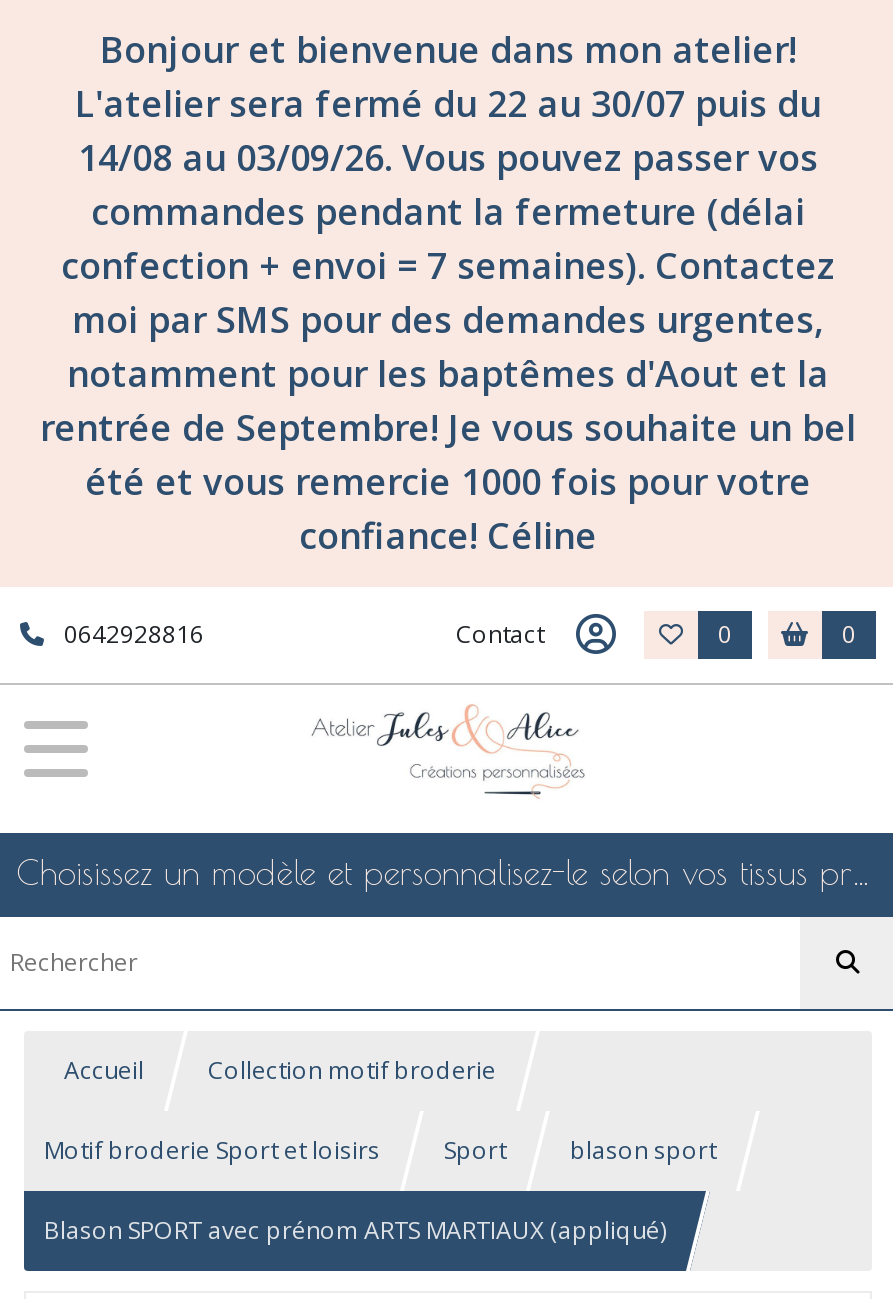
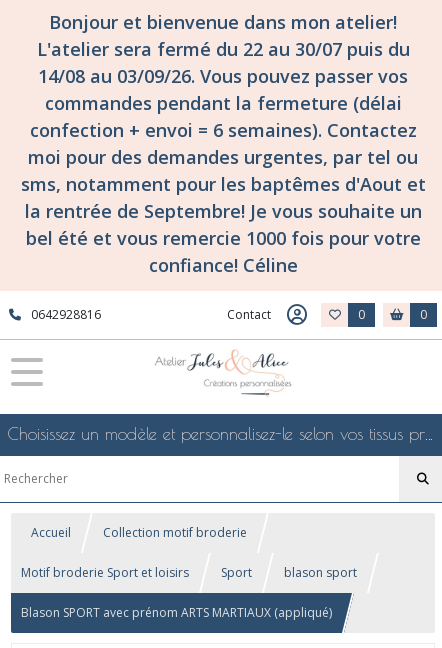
[40,241,856,505] confection + envoi = 7 semaines). Contactez | moi par SMS pour des demandes urgentes, | notamment pour les baptêmes d'Aout et la | rentrée de Septembre! Je vous souhaite un bel | été et vous remercie 1000 fois pour votre -> [20,118,425,250] confection + envoi = 6 semaines). Contactez | moi pour des demandes urgentes, par tel ou | sms, notamment pour les baptêmes d'Aout et | la rentrée de Septembre! Je vous souhaite un | bel été et vous remercie 1000 fois pour votre

